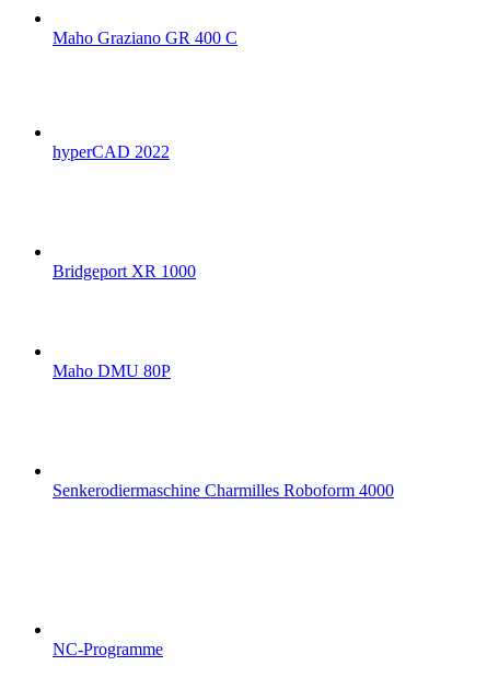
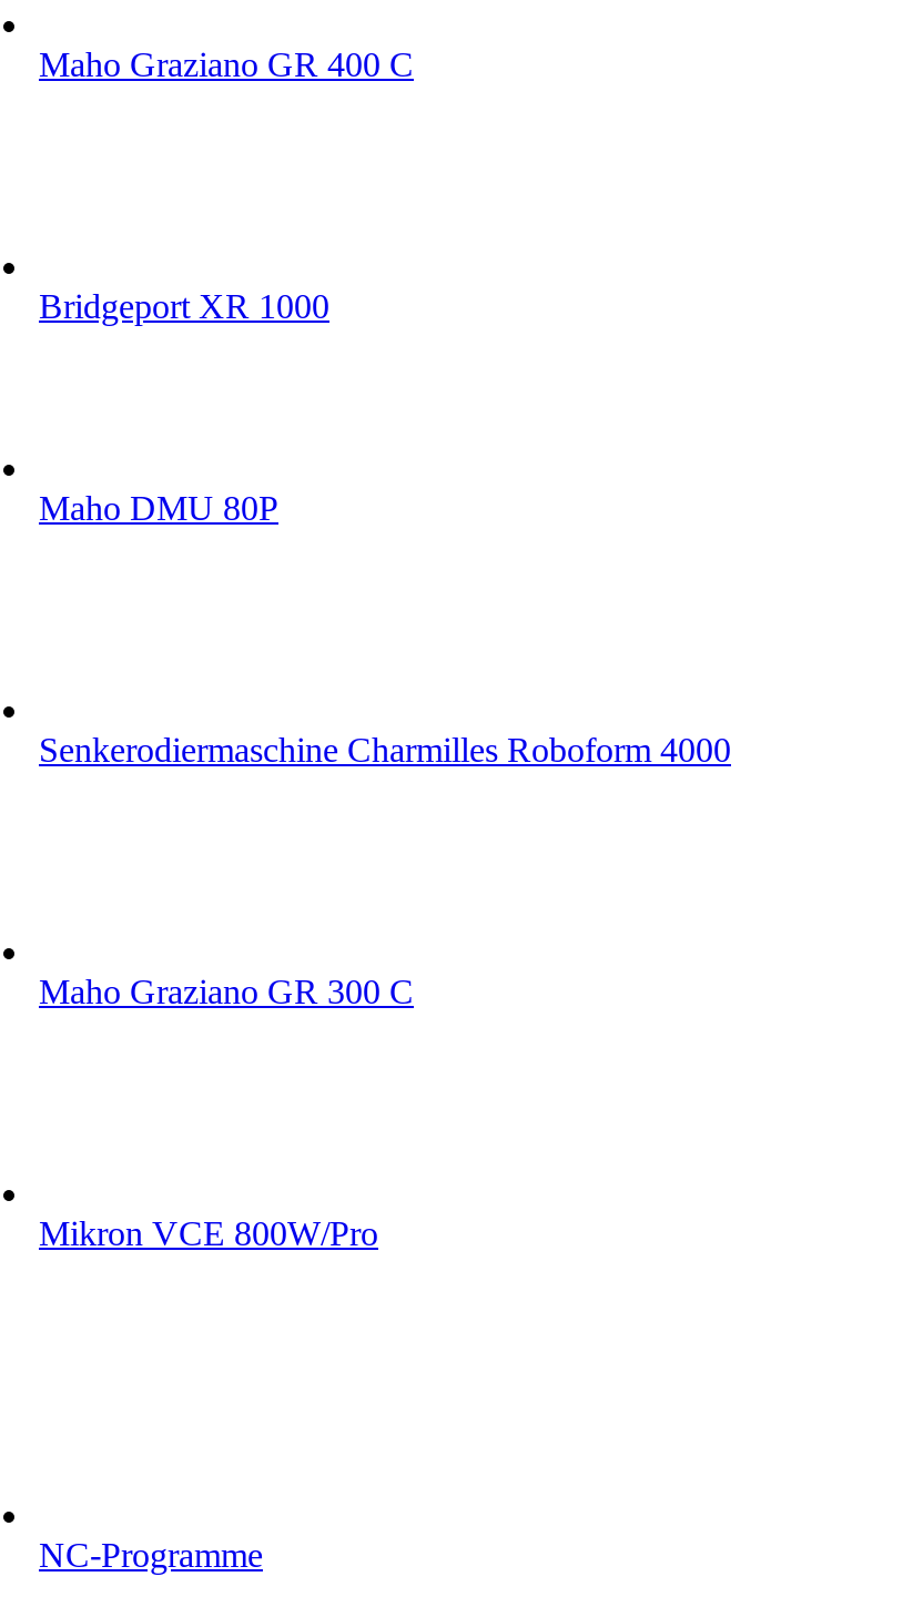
[53,143,170,161] hyperCAD 2022 -> none
moved [53,262,394,500] -> [39,288,731,769]: Bridgeport XR 1000 | Maho DMU 80P | Senkerodiermaschine Charmilles Roboform 4000
none -> [39,974,414,1011] Maho Graziano GR 300 C
none -> [39,1215,378,1253] Mikron VCE 800W/Pro

